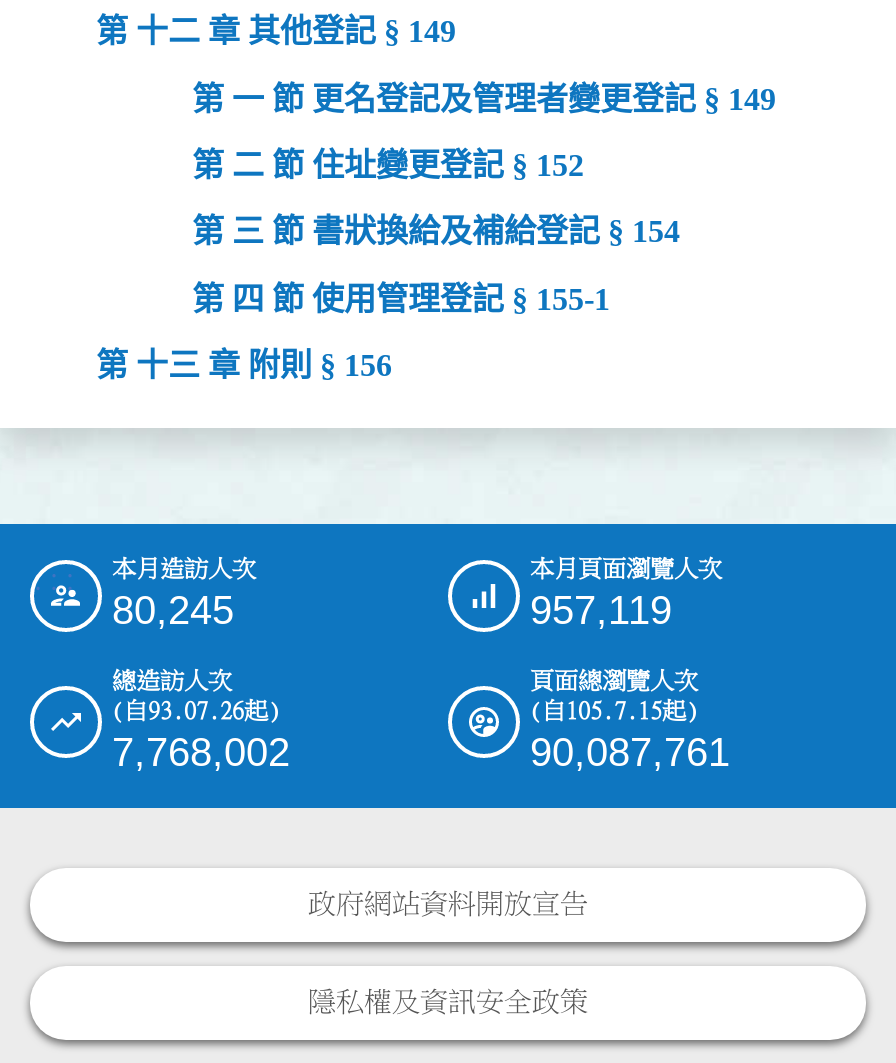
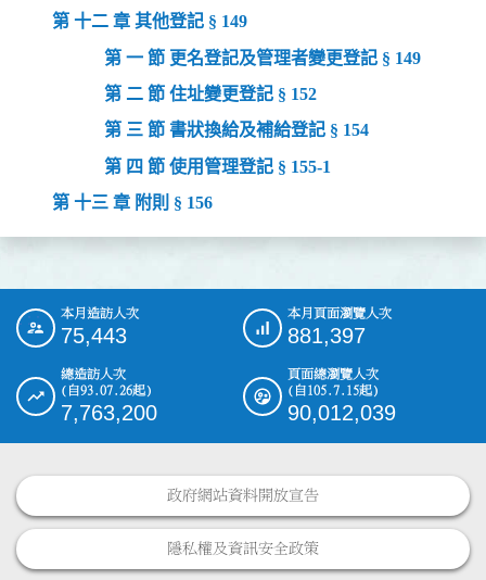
[112,589,234,633] 80,245 -> [61,324,127,348] 75,443
[530,589,672,633] 957,119 -> [287,324,366,348] 881,397
[112,731,290,775] 7,768,002 -> [61,401,157,425] 7,763,200
[530,731,730,775] 90,087,761 -> [287,401,396,425] 90,012,039

